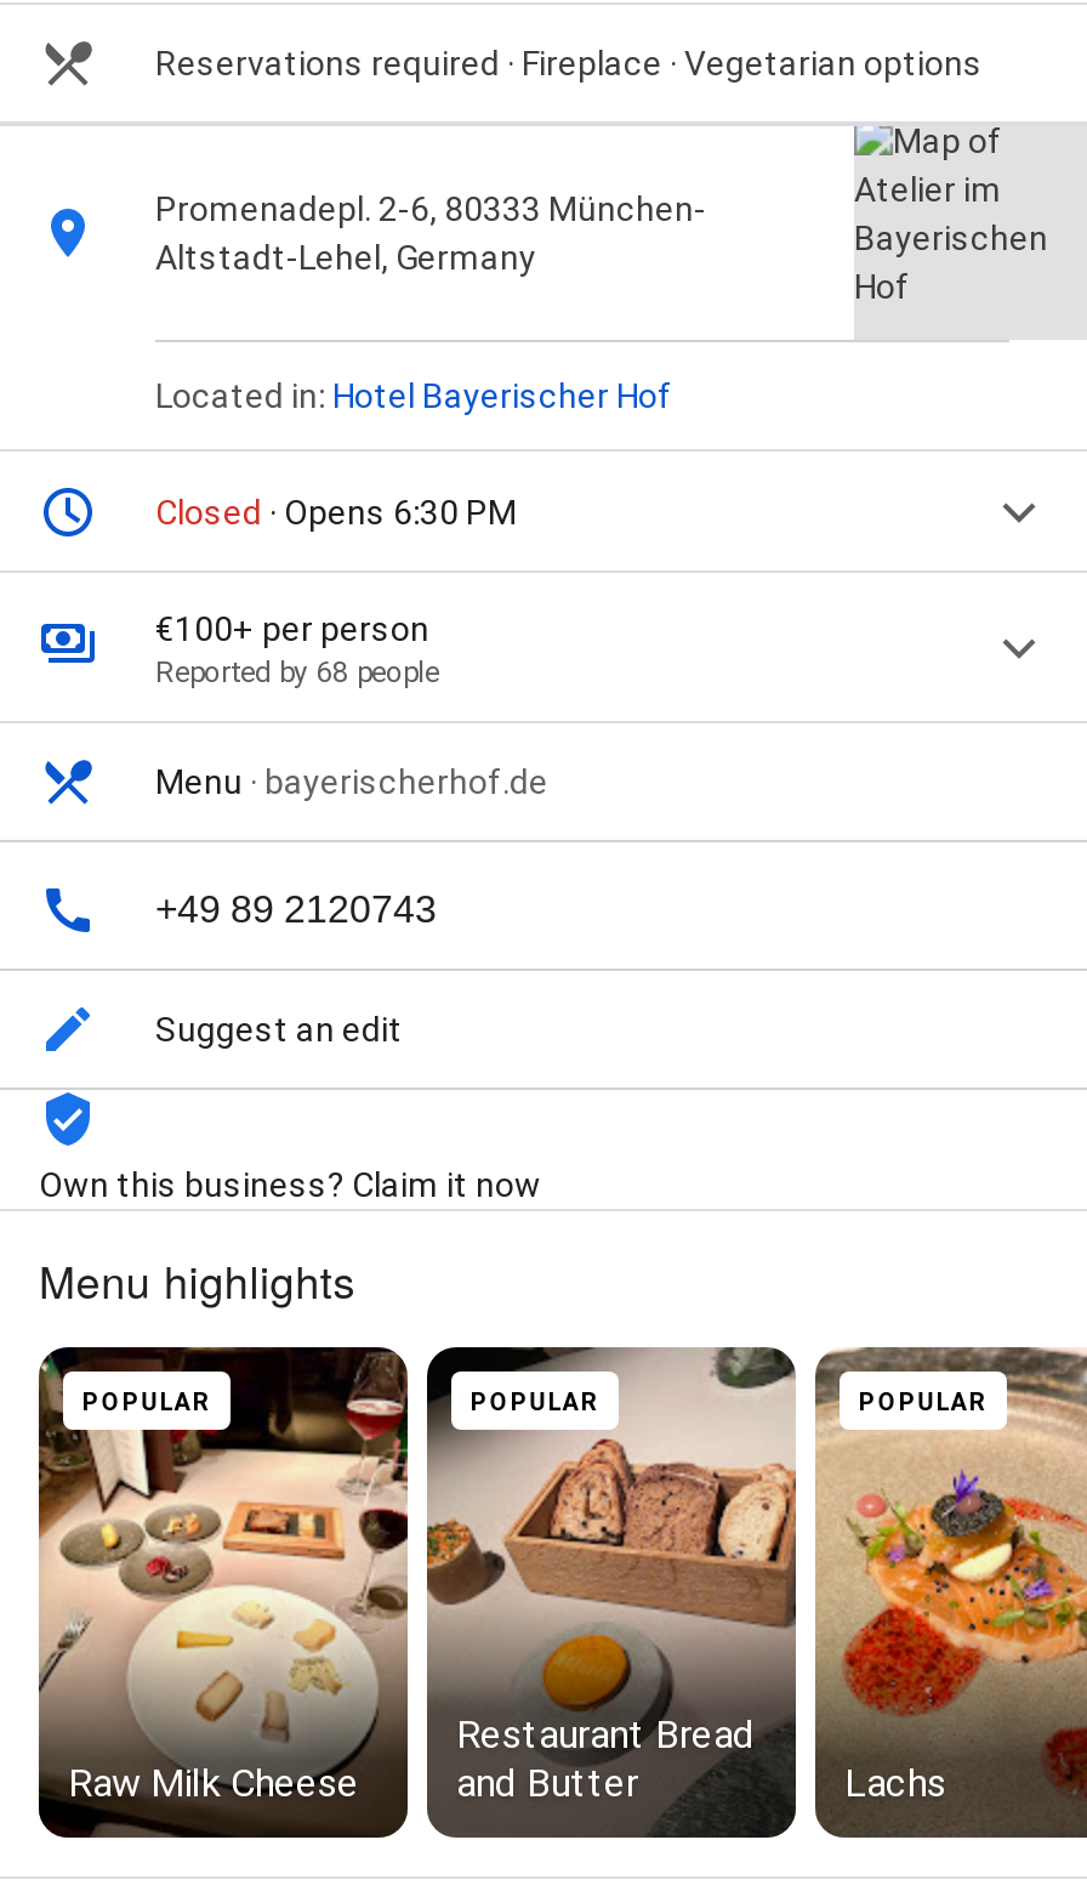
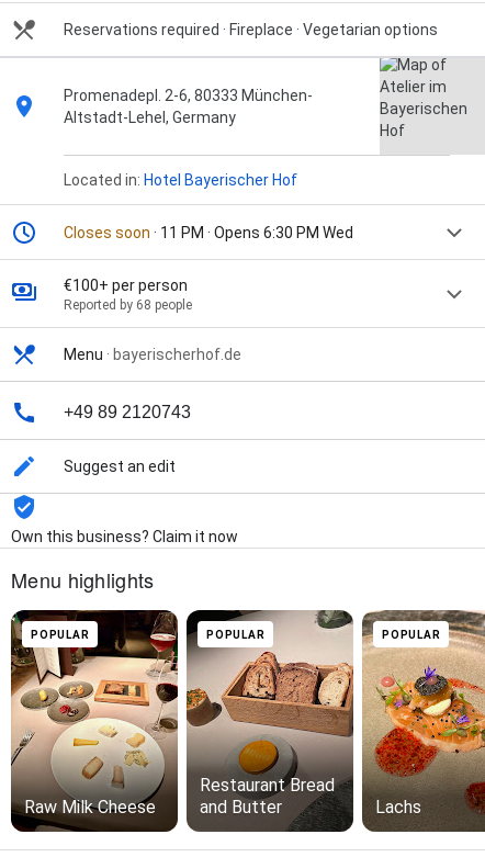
[155,493,517,532] Closed · Opens 6:30 PM -> [64,224,353,242] Closes soon · 11 PM · Opens 6:30 PM Wed

